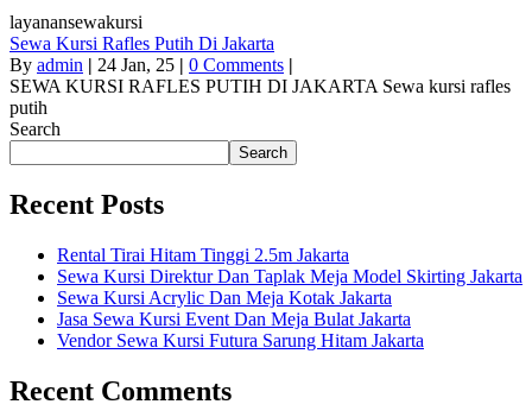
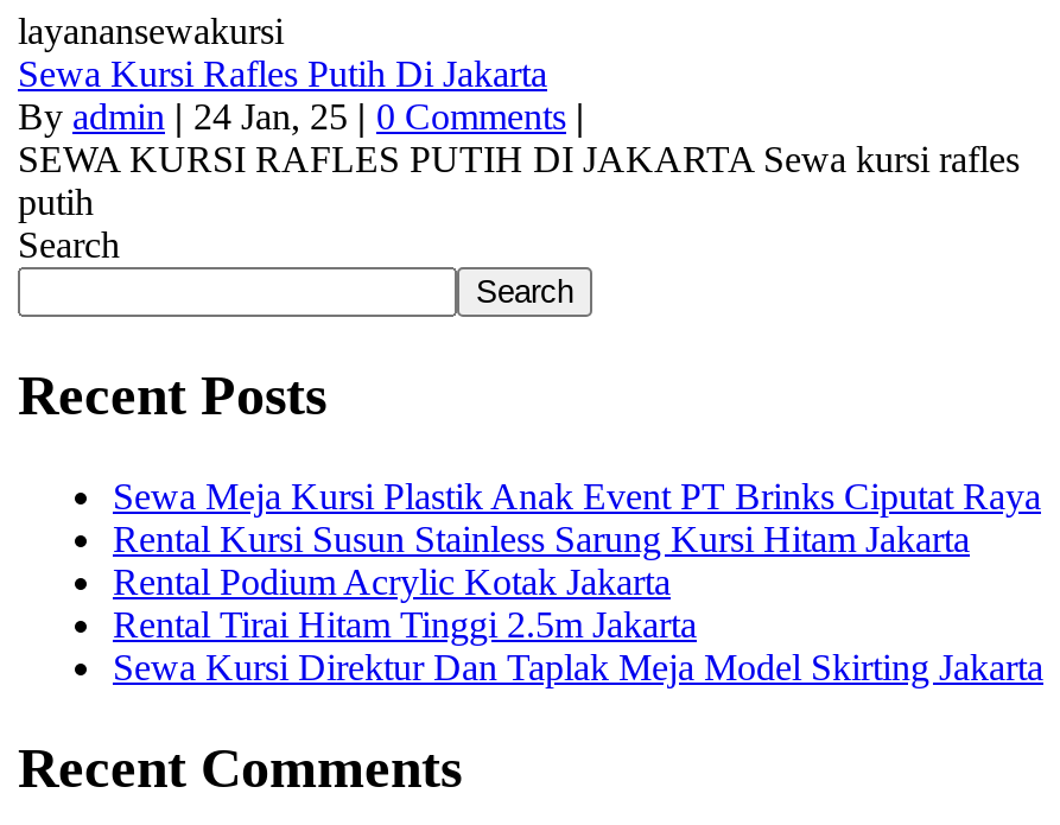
none -> [113,476,1041,601] Sewa Meja Kursi Plastik Anak Event PT Brinks Ciputat Raya | Rental Kursi Susun Stainless Sarung Kursi Hitam Jakarta | Rental Podium Acrylic Kotak Jakarta
moved [57,244,522,286] -> [113,604,1043,687]: Rental Tirai Hitam Tinggi 2.5m Jakarta | Sewa Kursi Direktur Dan Taplak Meja Model Skirting Jakarta
[57,287,424,350] Sewa Kursi Acrylic Dan Meja Kotak Jakarta | Jasa Sewa Kursi Event Dan Meja Bulat Jakarta | Vendor Sewa Kursi Futura Sarung Hitam Jakarta -> none

